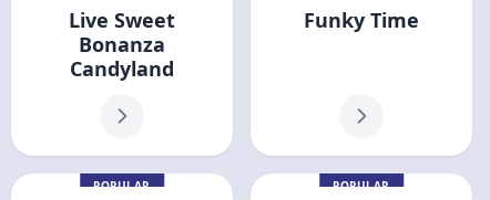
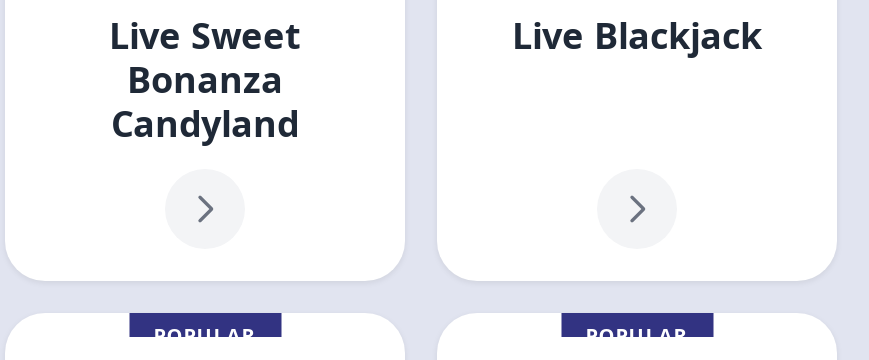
[304,7,419,33] Funky Time -> [512,11,762,59] Live Blackjack

